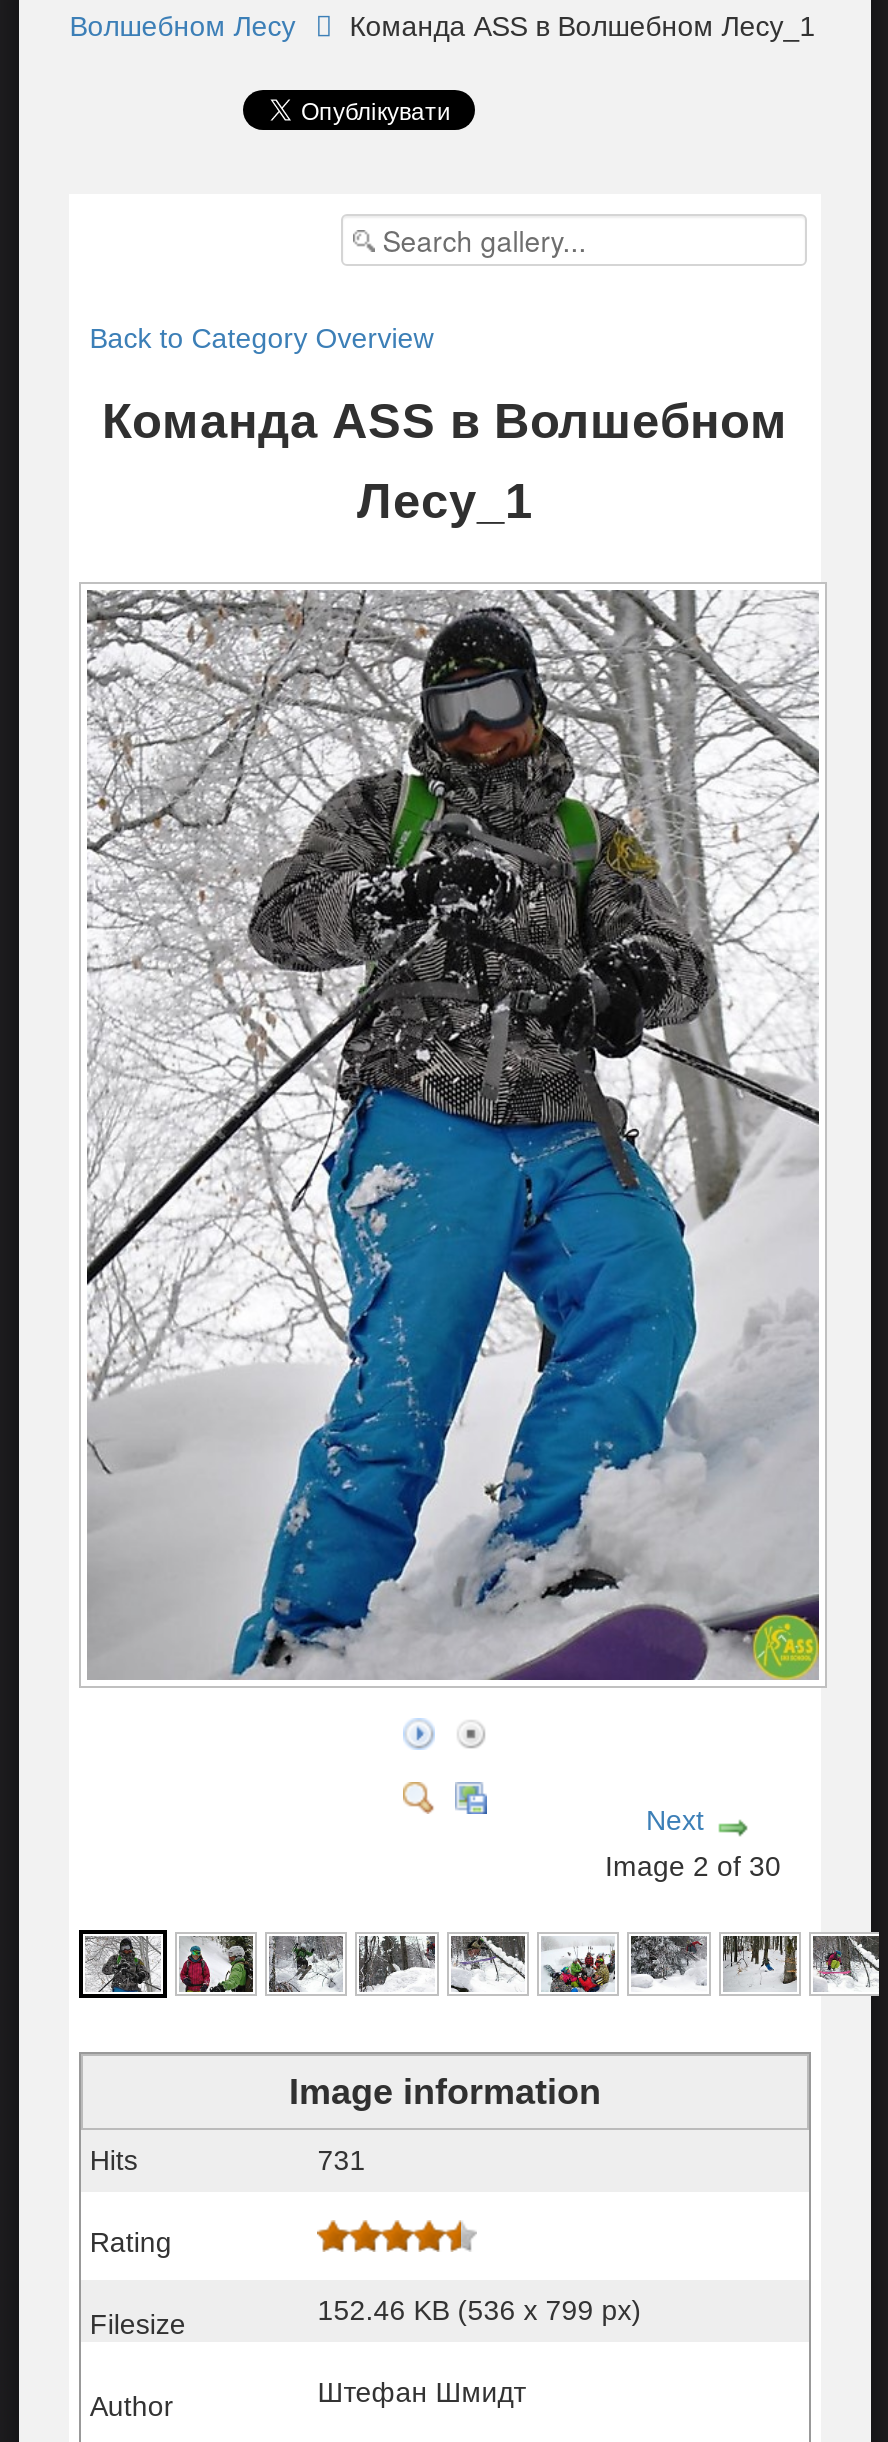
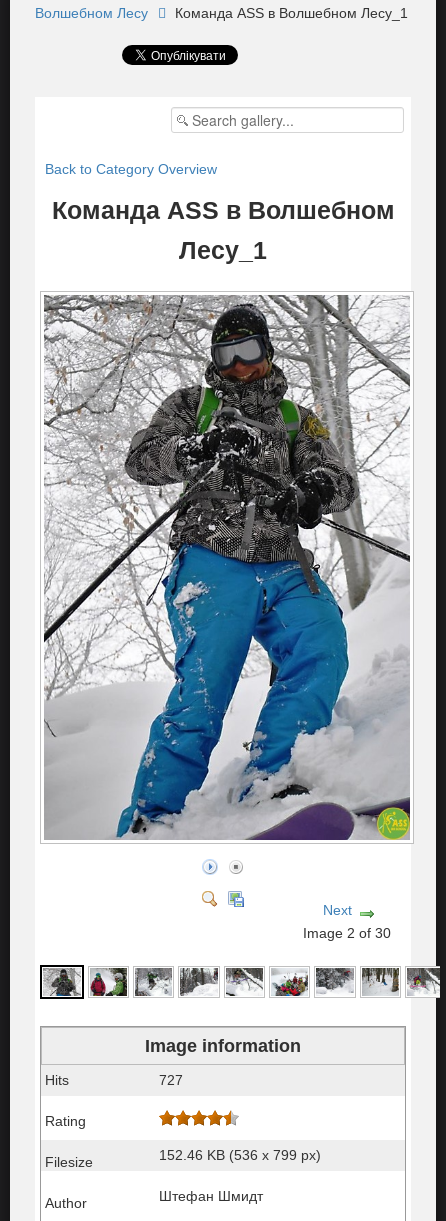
[317,2143,365,2175] 731 -> [159,1072,183,1088] 727

